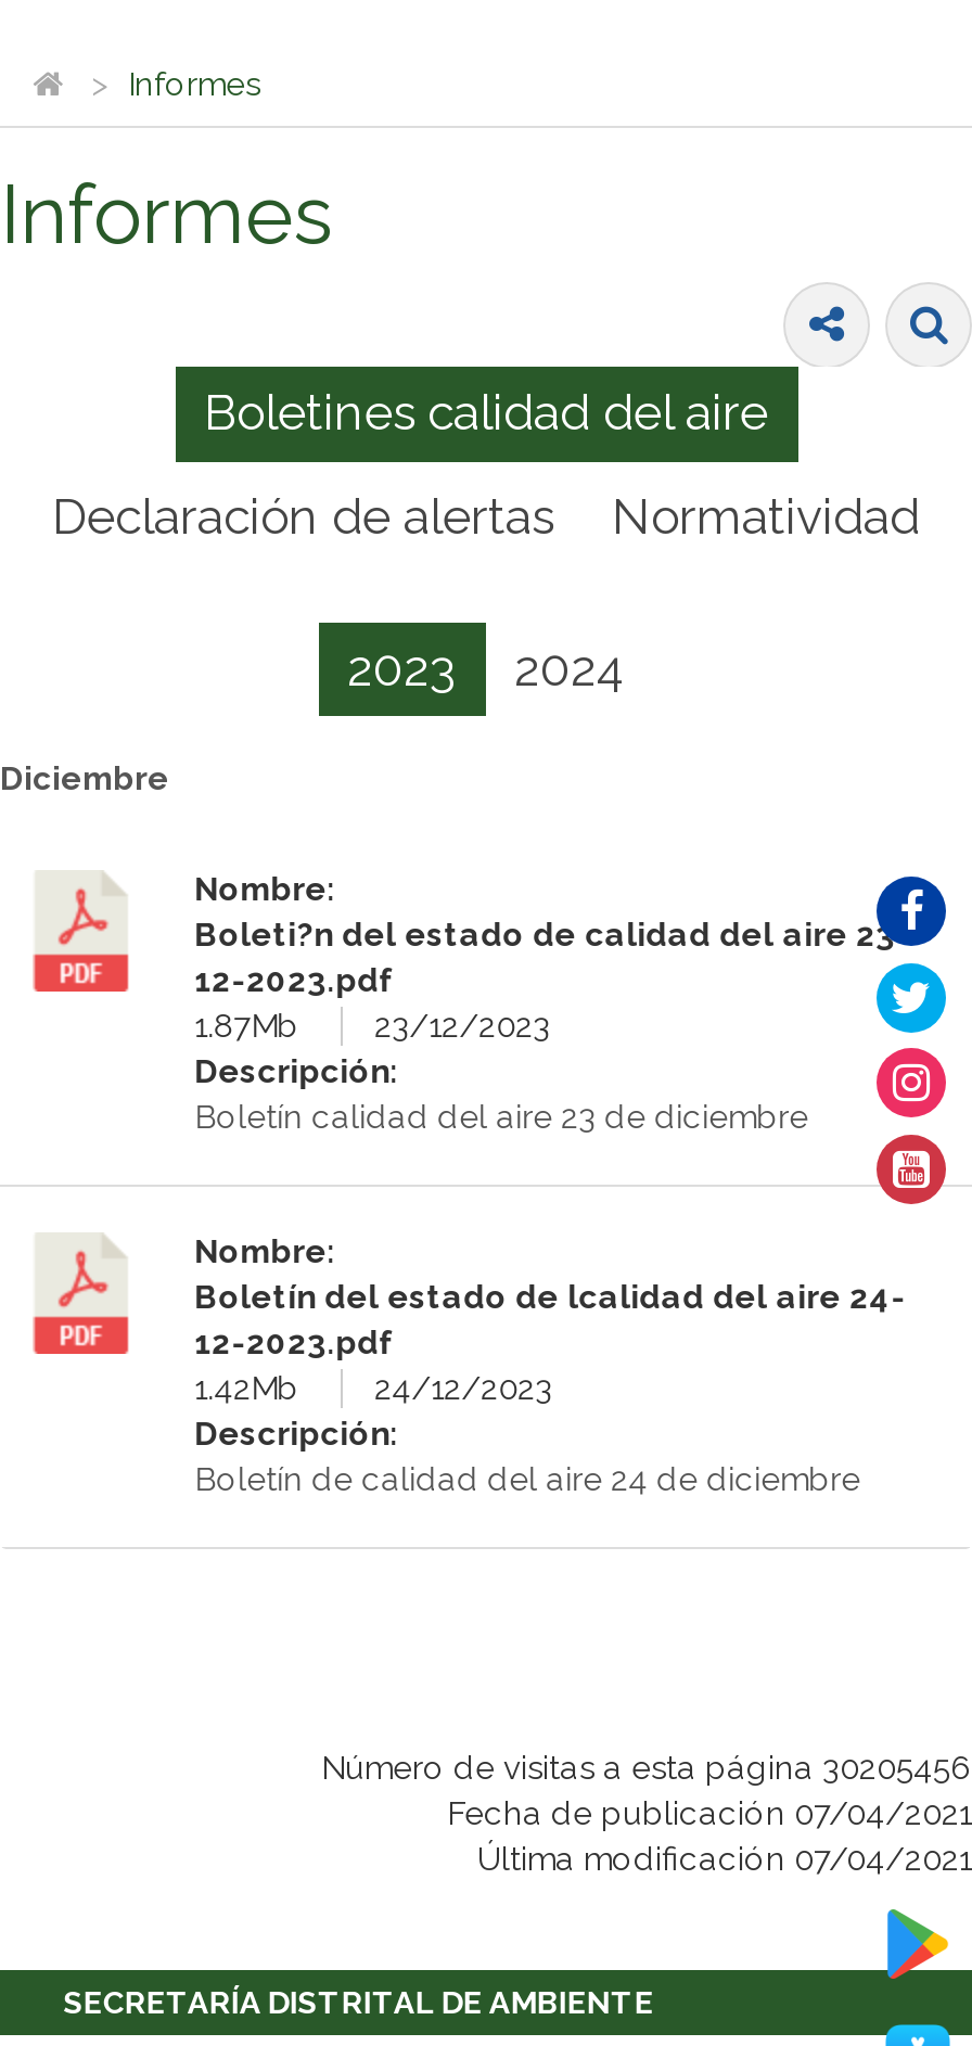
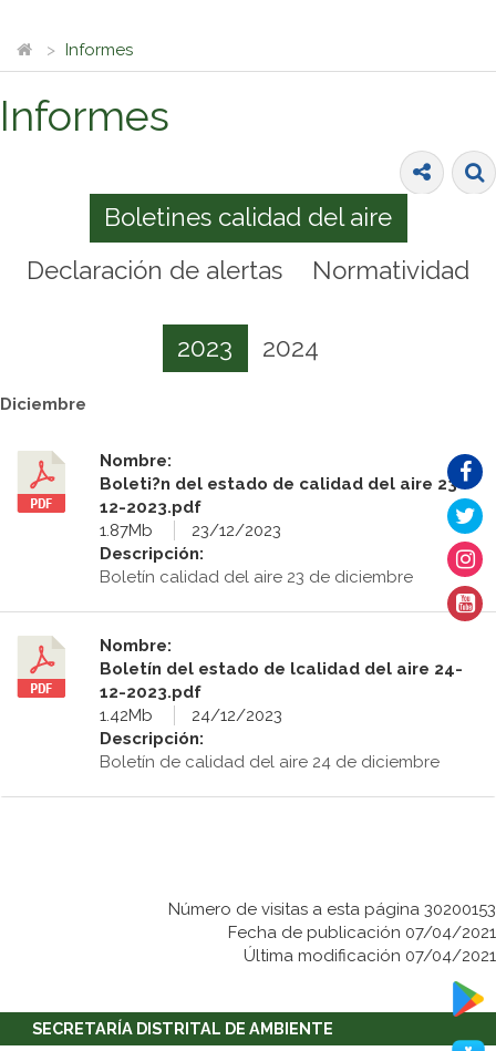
[321,1749,972,1788] Número de visitas a esta página 30205456 -> [168,900,496,920] Número de visitas a esta página 30200153

